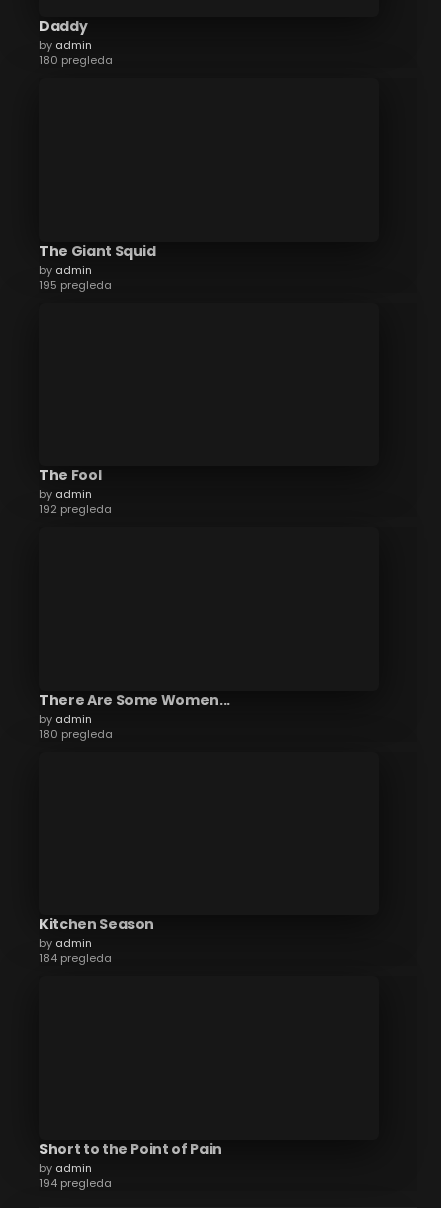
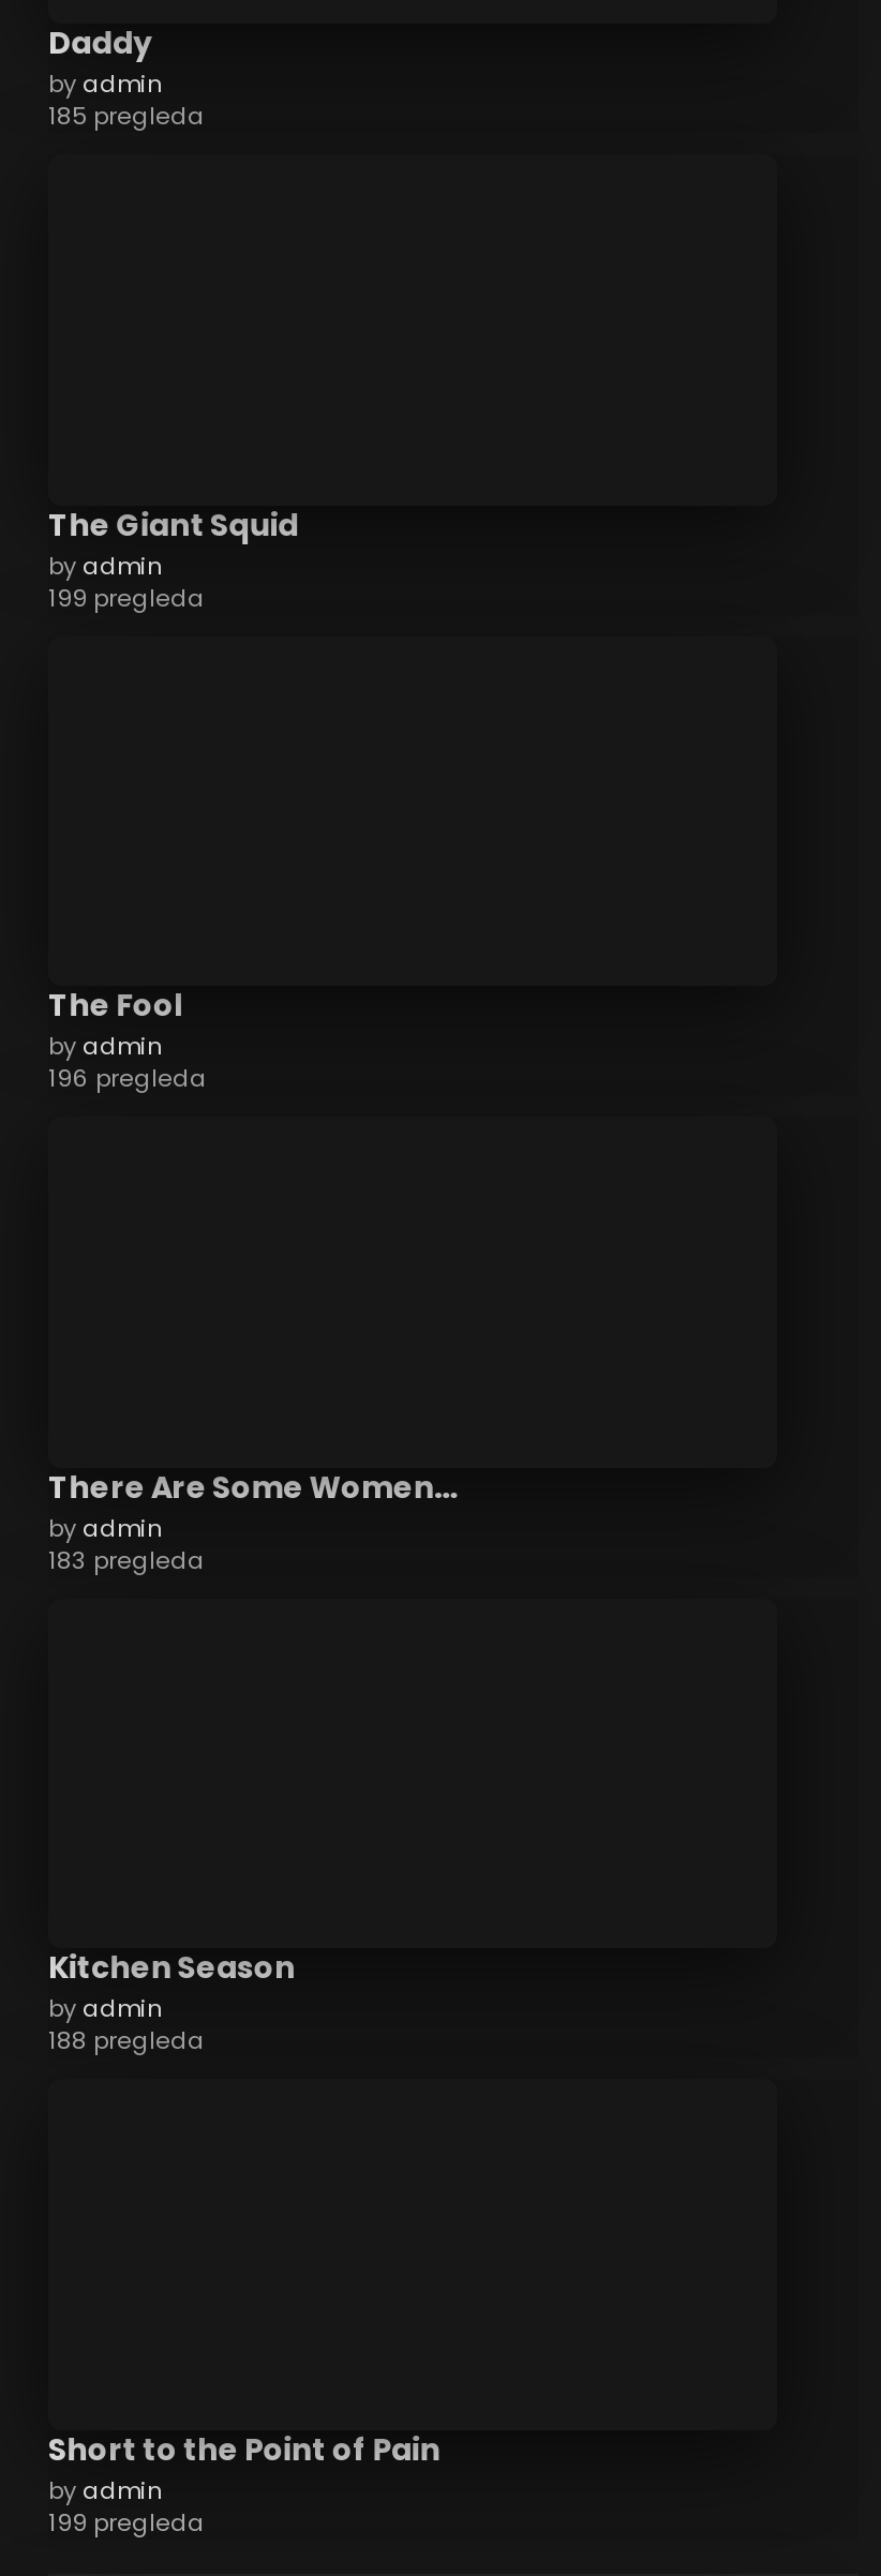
[39,52,113,68] 180 pregleda -> [48,100,205,134] 185 pregleda
[39,277,112,293] 195 pregleda -> [48,581,205,615] 199 pregleda
[39,501,112,517] 192 pregleda -> [48,1062,207,1096] 196 pregleda
[39,726,113,742] 180 pregleda -> [48,1543,205,1577] 183 pregleda
[39,950,112,966] 184 pregleda -> [48,2024,205,2058] 188 pregleda
[39,1175,112,1191] 194 pregleda -> [48,2505,205,2539] 199 pregleda

